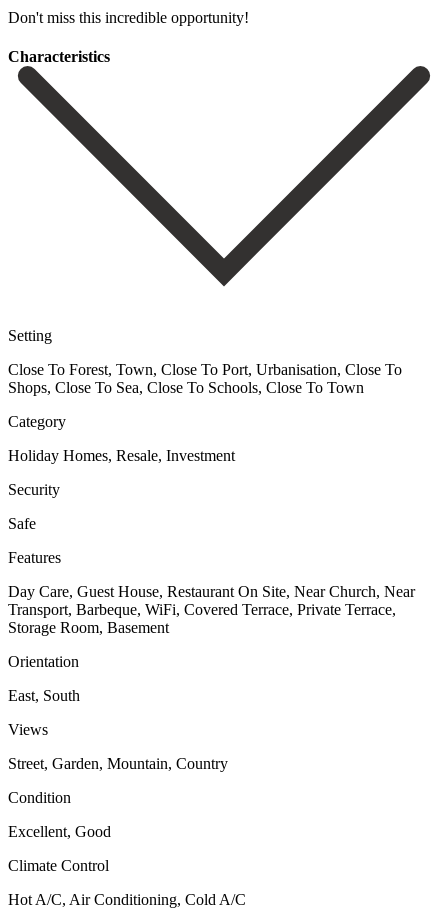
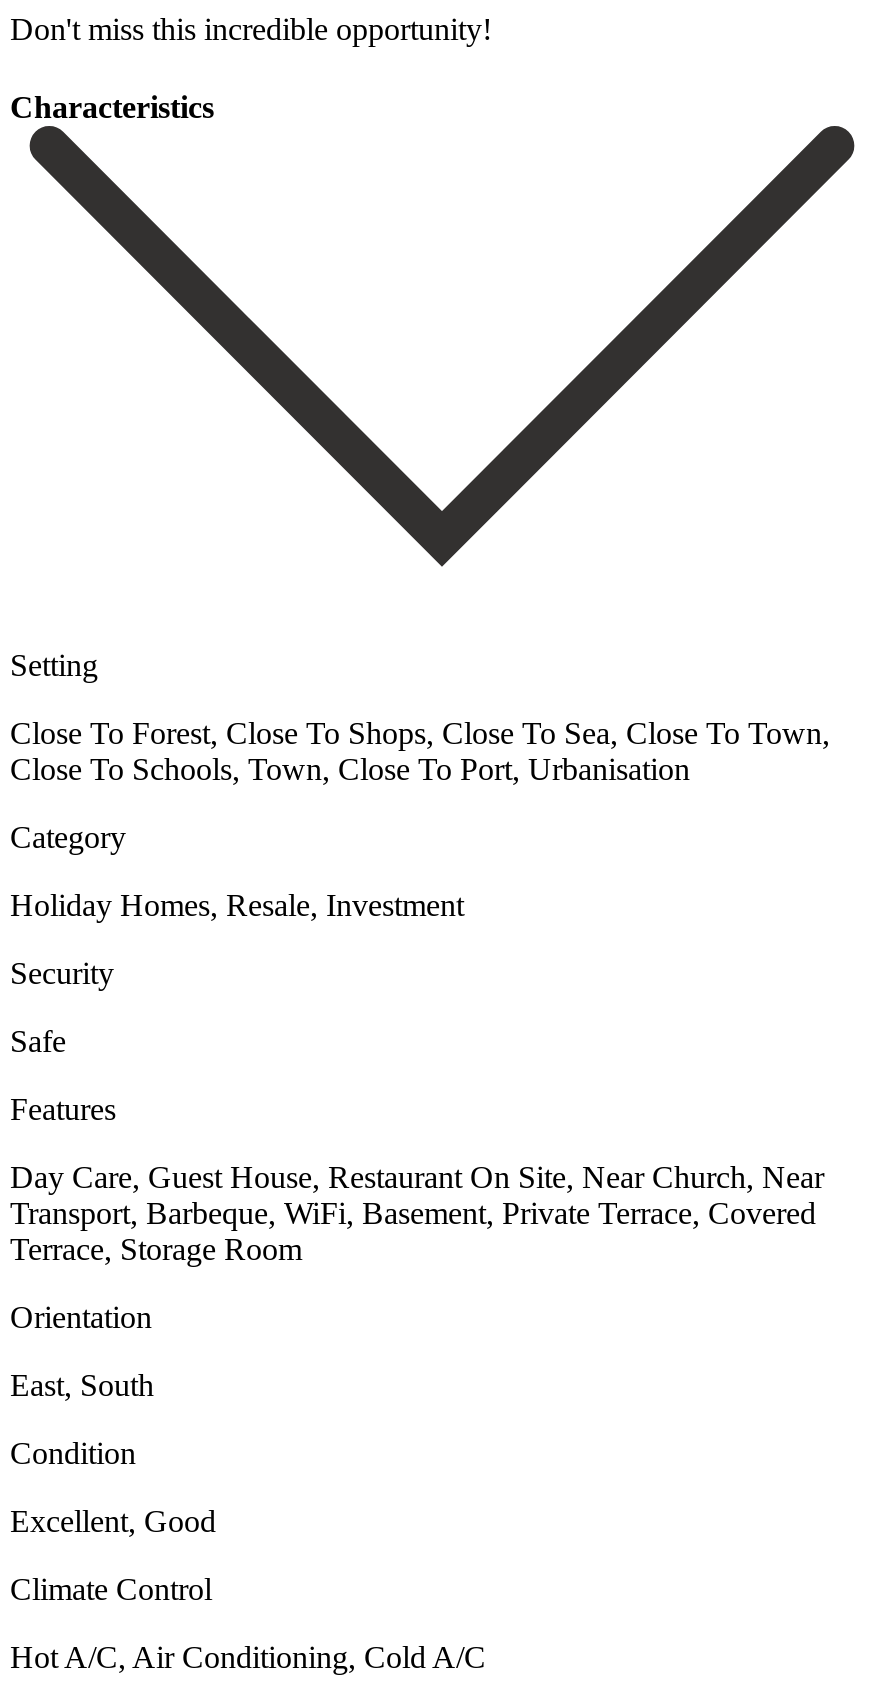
[8,361,402,396] Close To Forest, Town, Close To Port, Urbanisation, Close To | Shops, Close To Sea, Close To Schools, Close To Town -> [10,716,830,786] Close To Forest, Close To Shops, Close To Sea, Close To Town, | Close To Schools, Town, Close To Port, Urbanisation
[8,601,396,636] Transport, Barbeque, WiFi, Covered Terrace, Private Terrace, | Storage Room, Basement -> [10,1196,816,1266] Transport, Barbeque, WiFi, Basement, Private Terrace, Covered | Terrace, Storage Room
[8,721,228,772] Views | Street, Garden, Mountain, Country -> none

